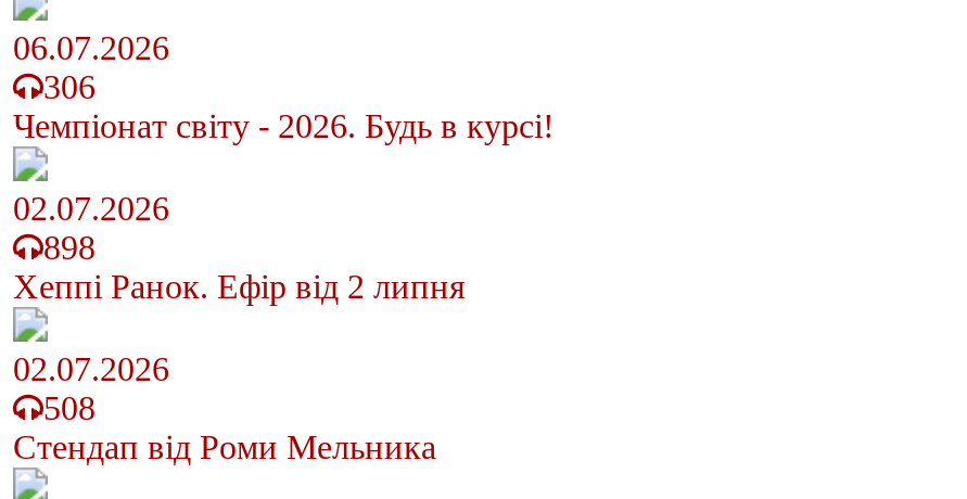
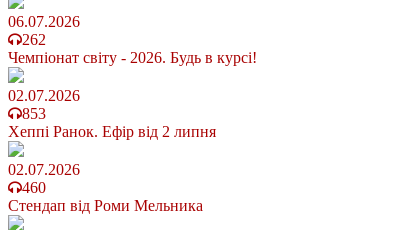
[43,68,96,105] 306 -> [22,31,46,48] 262
[43,228,96,265] 898 -> [22,105,46,122] 853
[43,389,96,426] 508 -> [22,179,46,196] 460

